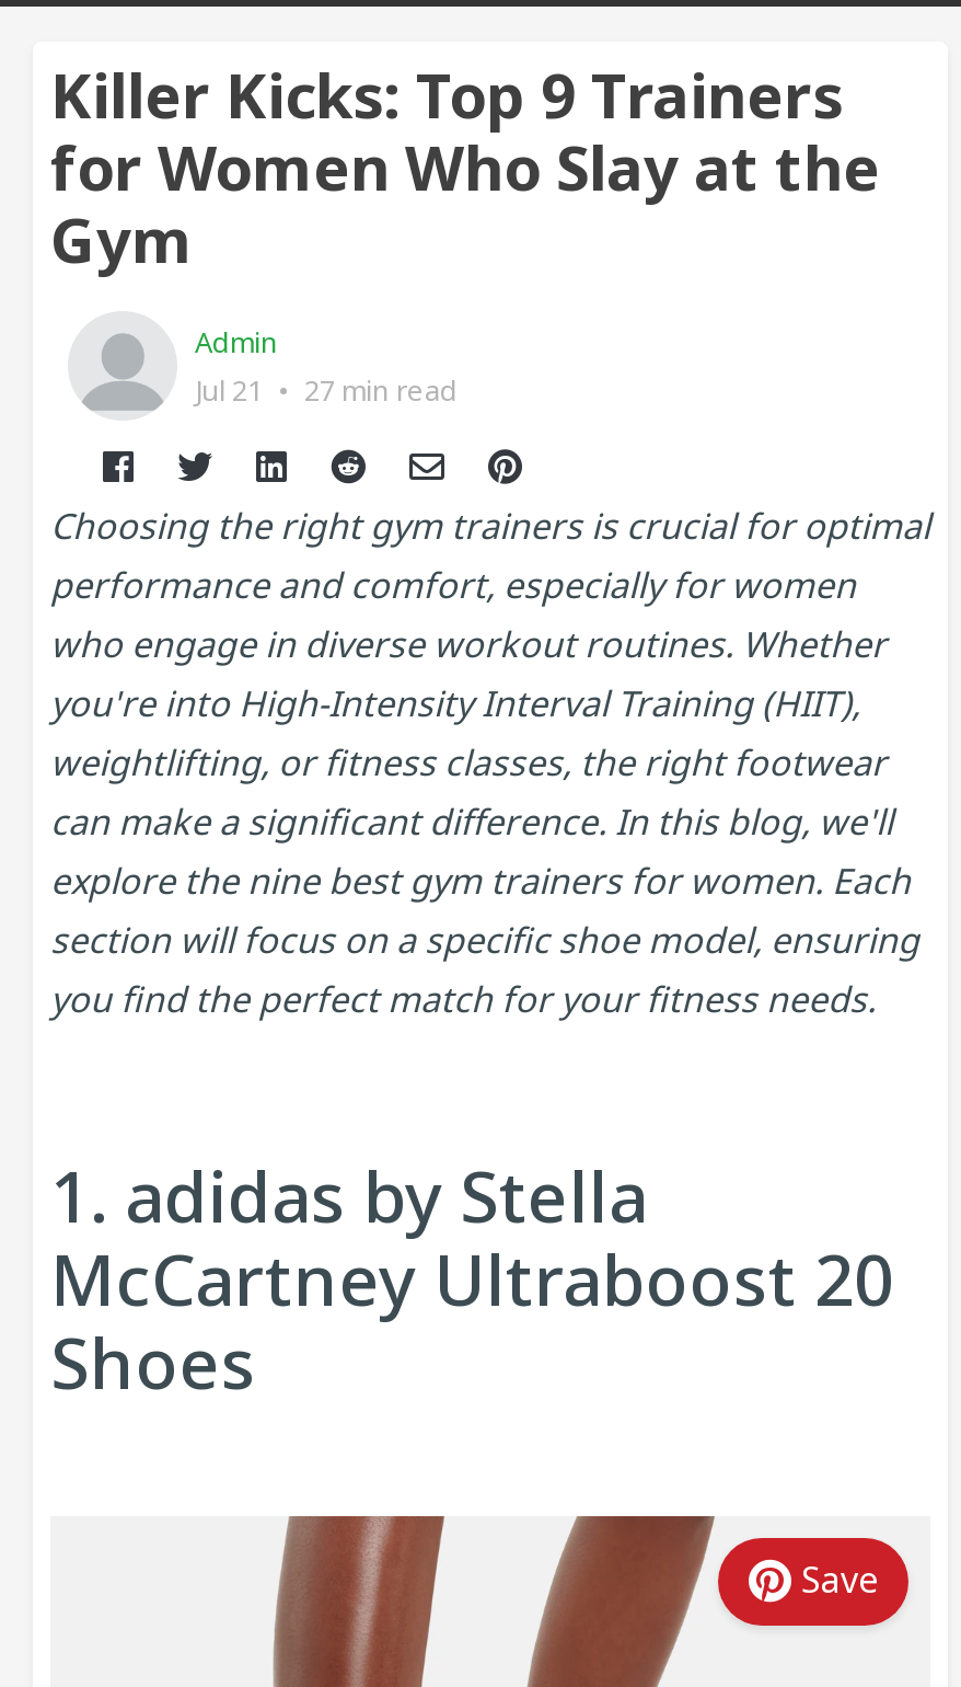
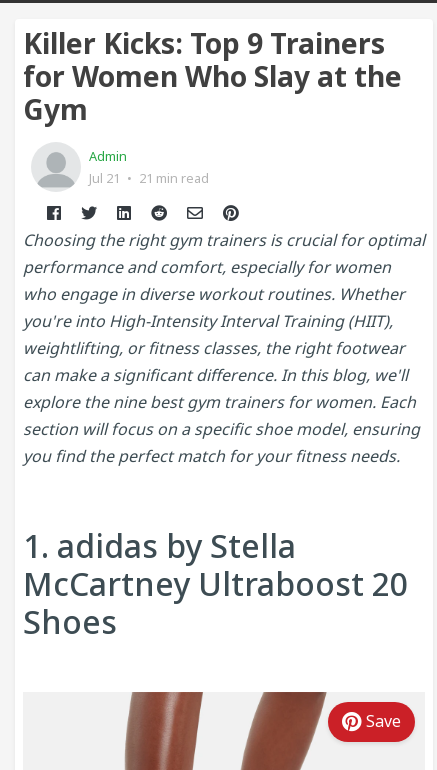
[195,370,458,409] Jul 21 • 27 min read -> [89,169,209,187] Jul 21 • 21 min read

